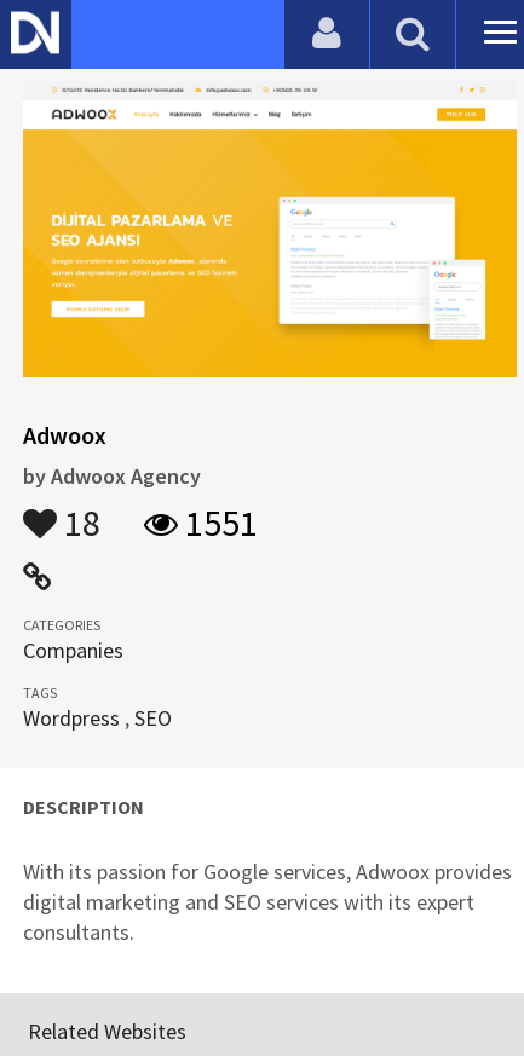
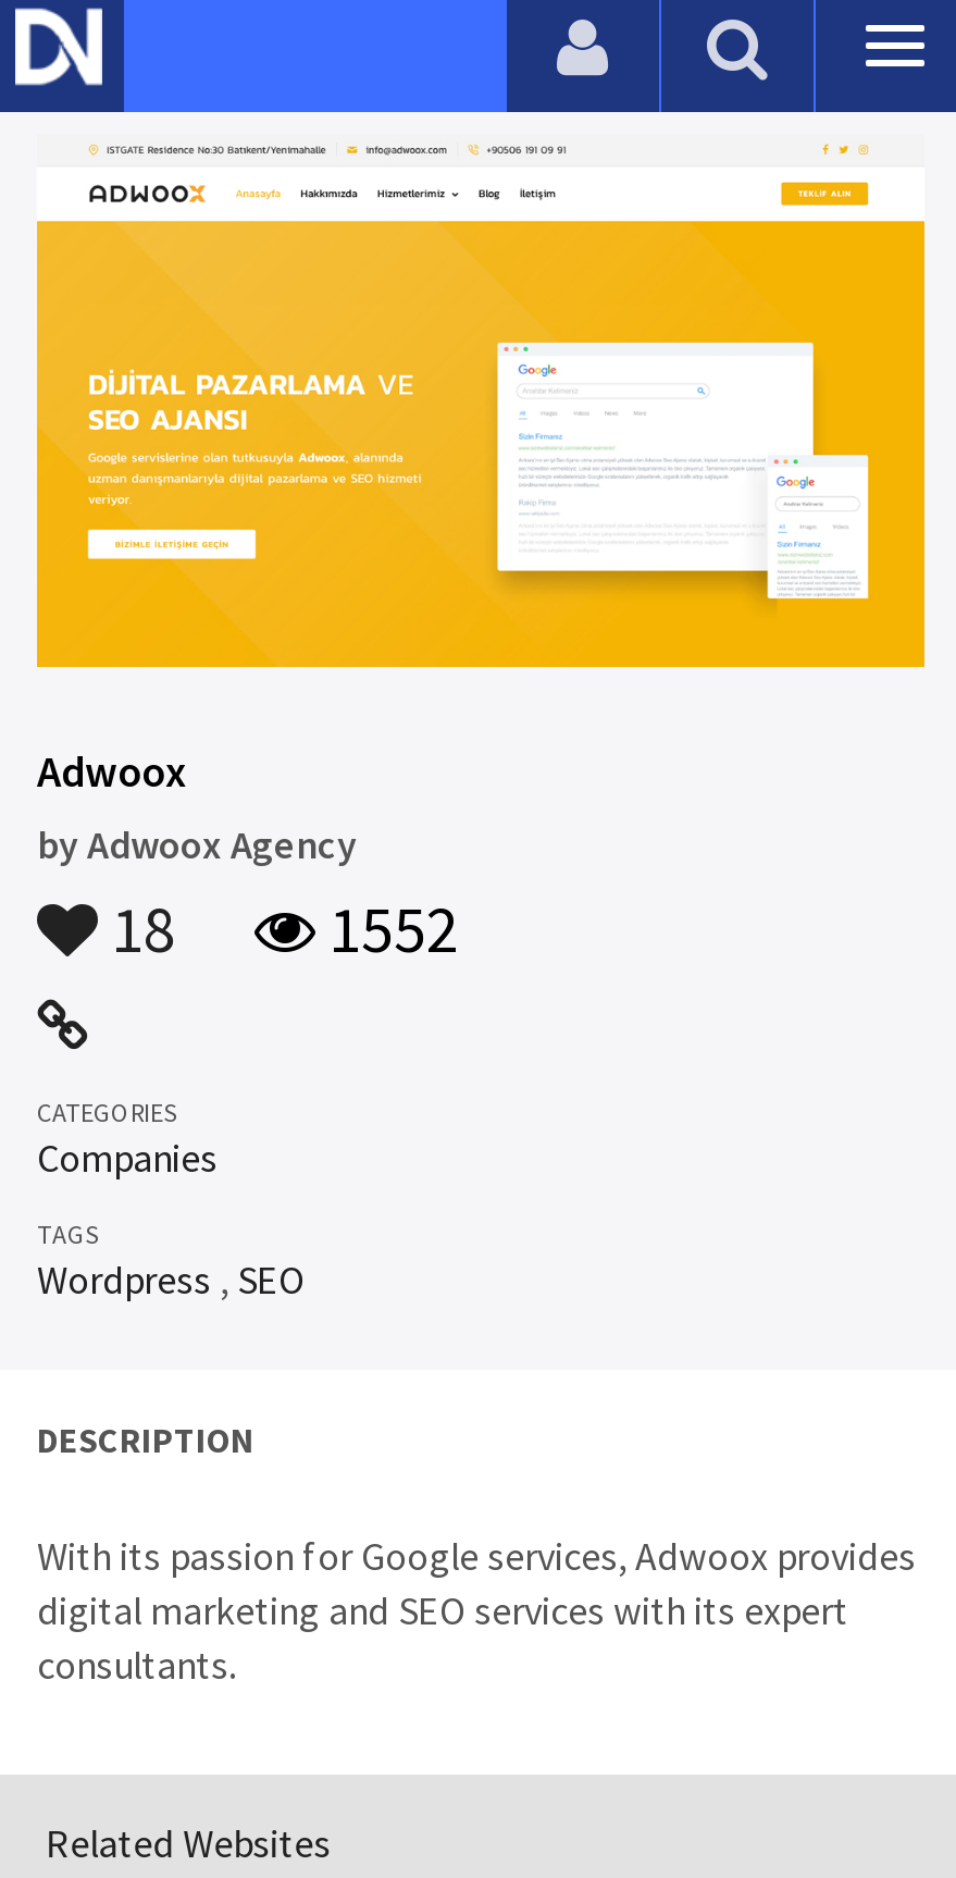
[57,499,258,545] 18 1551 -> [98,886,459,969] 18 1552

